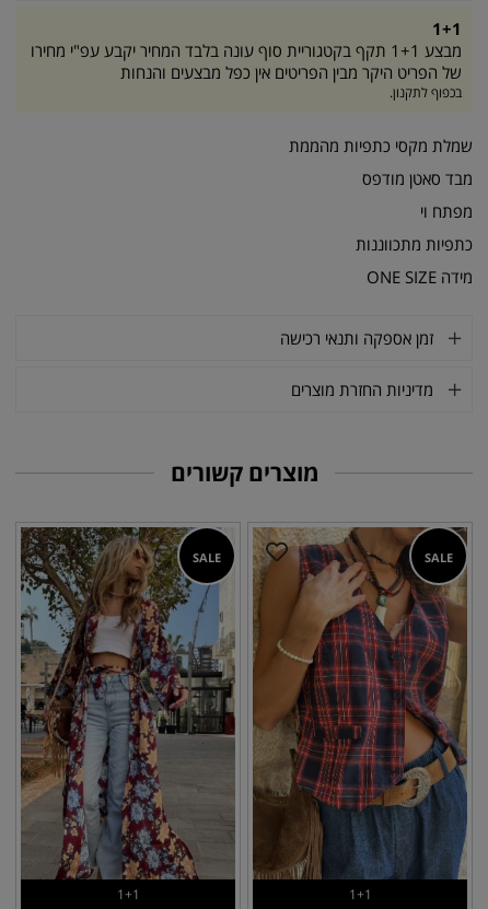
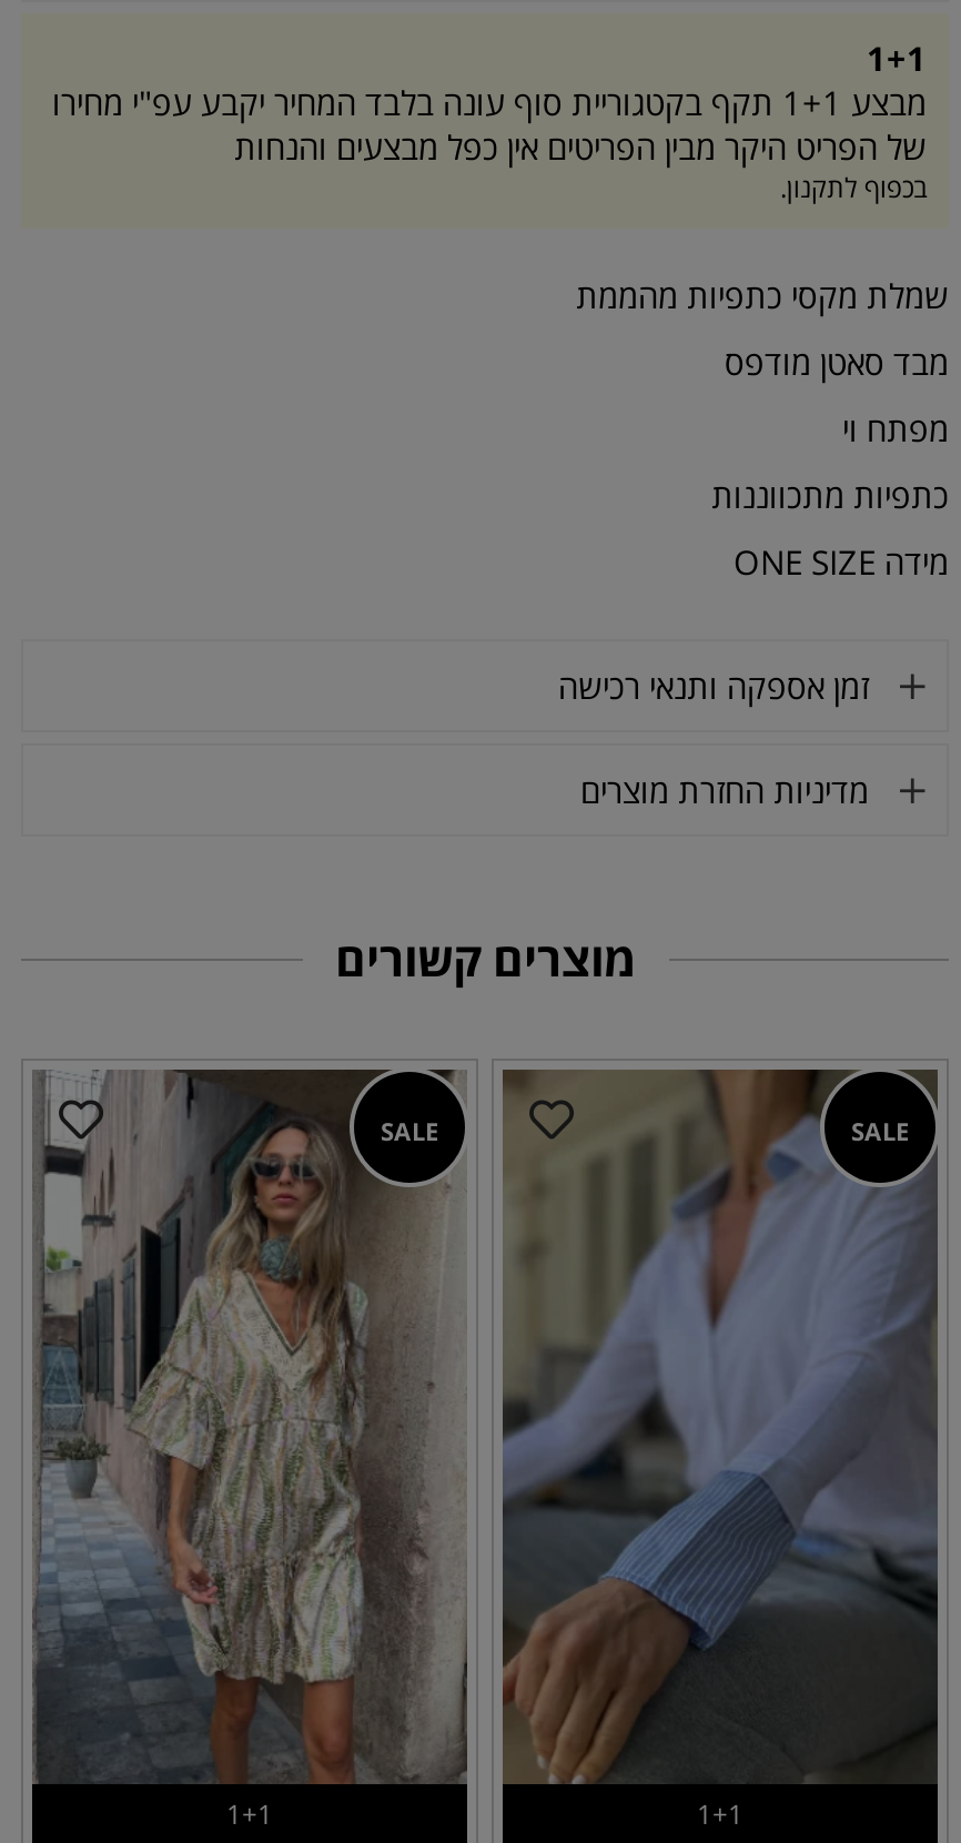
[21,526,235,881] [image] -> [32,1067,467,1786] [image]
[252,526,468,879] [image] -> [500,1067,940,1784] [image]

